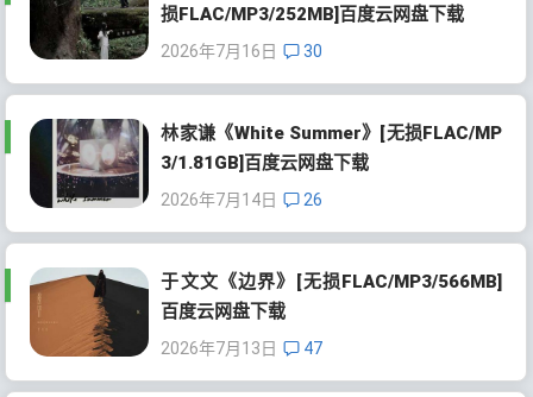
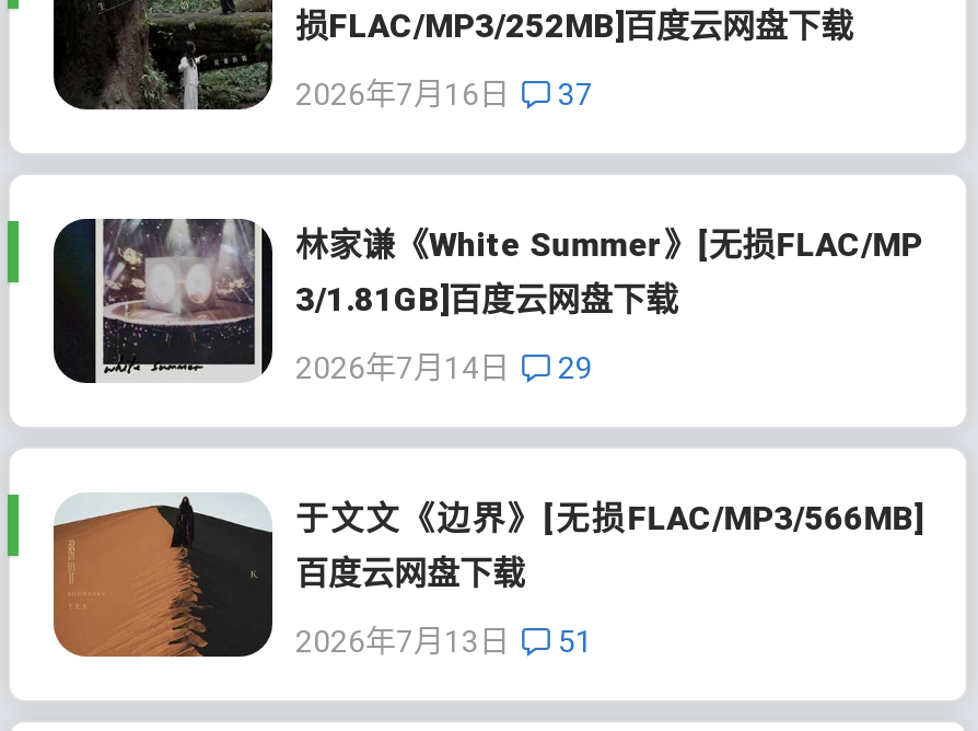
[161,42,323,61] 2026年7月16日 30 -> [295,77,593,112] 2026年7月16日 37
[161,191,323,210] 2026年7月14日 26 -> [295,351,593,386] 2026年7月14日 29
[161,339,323,358] 2026年7月13日 47 -> [295,625,593,660] 2026年7月13日 51

